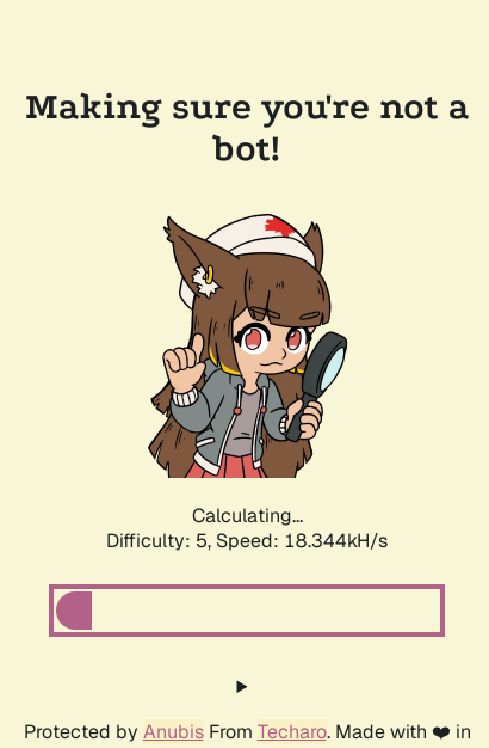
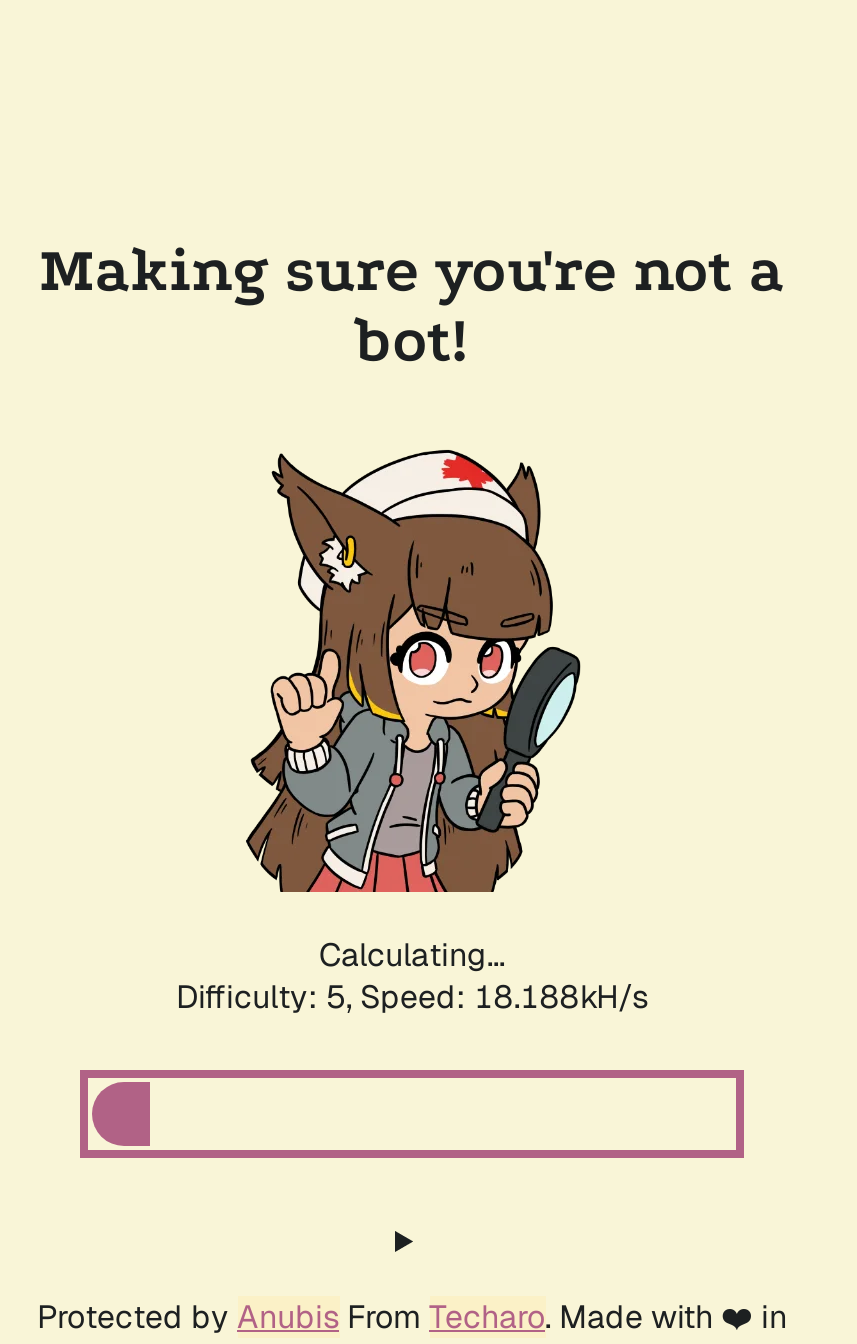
[106,528,388,553] Difficulty: 5, Speed: 18.344kH/s -> [176,976,648,1018] Difficulty: 5, Speed: 18.188kH/s

